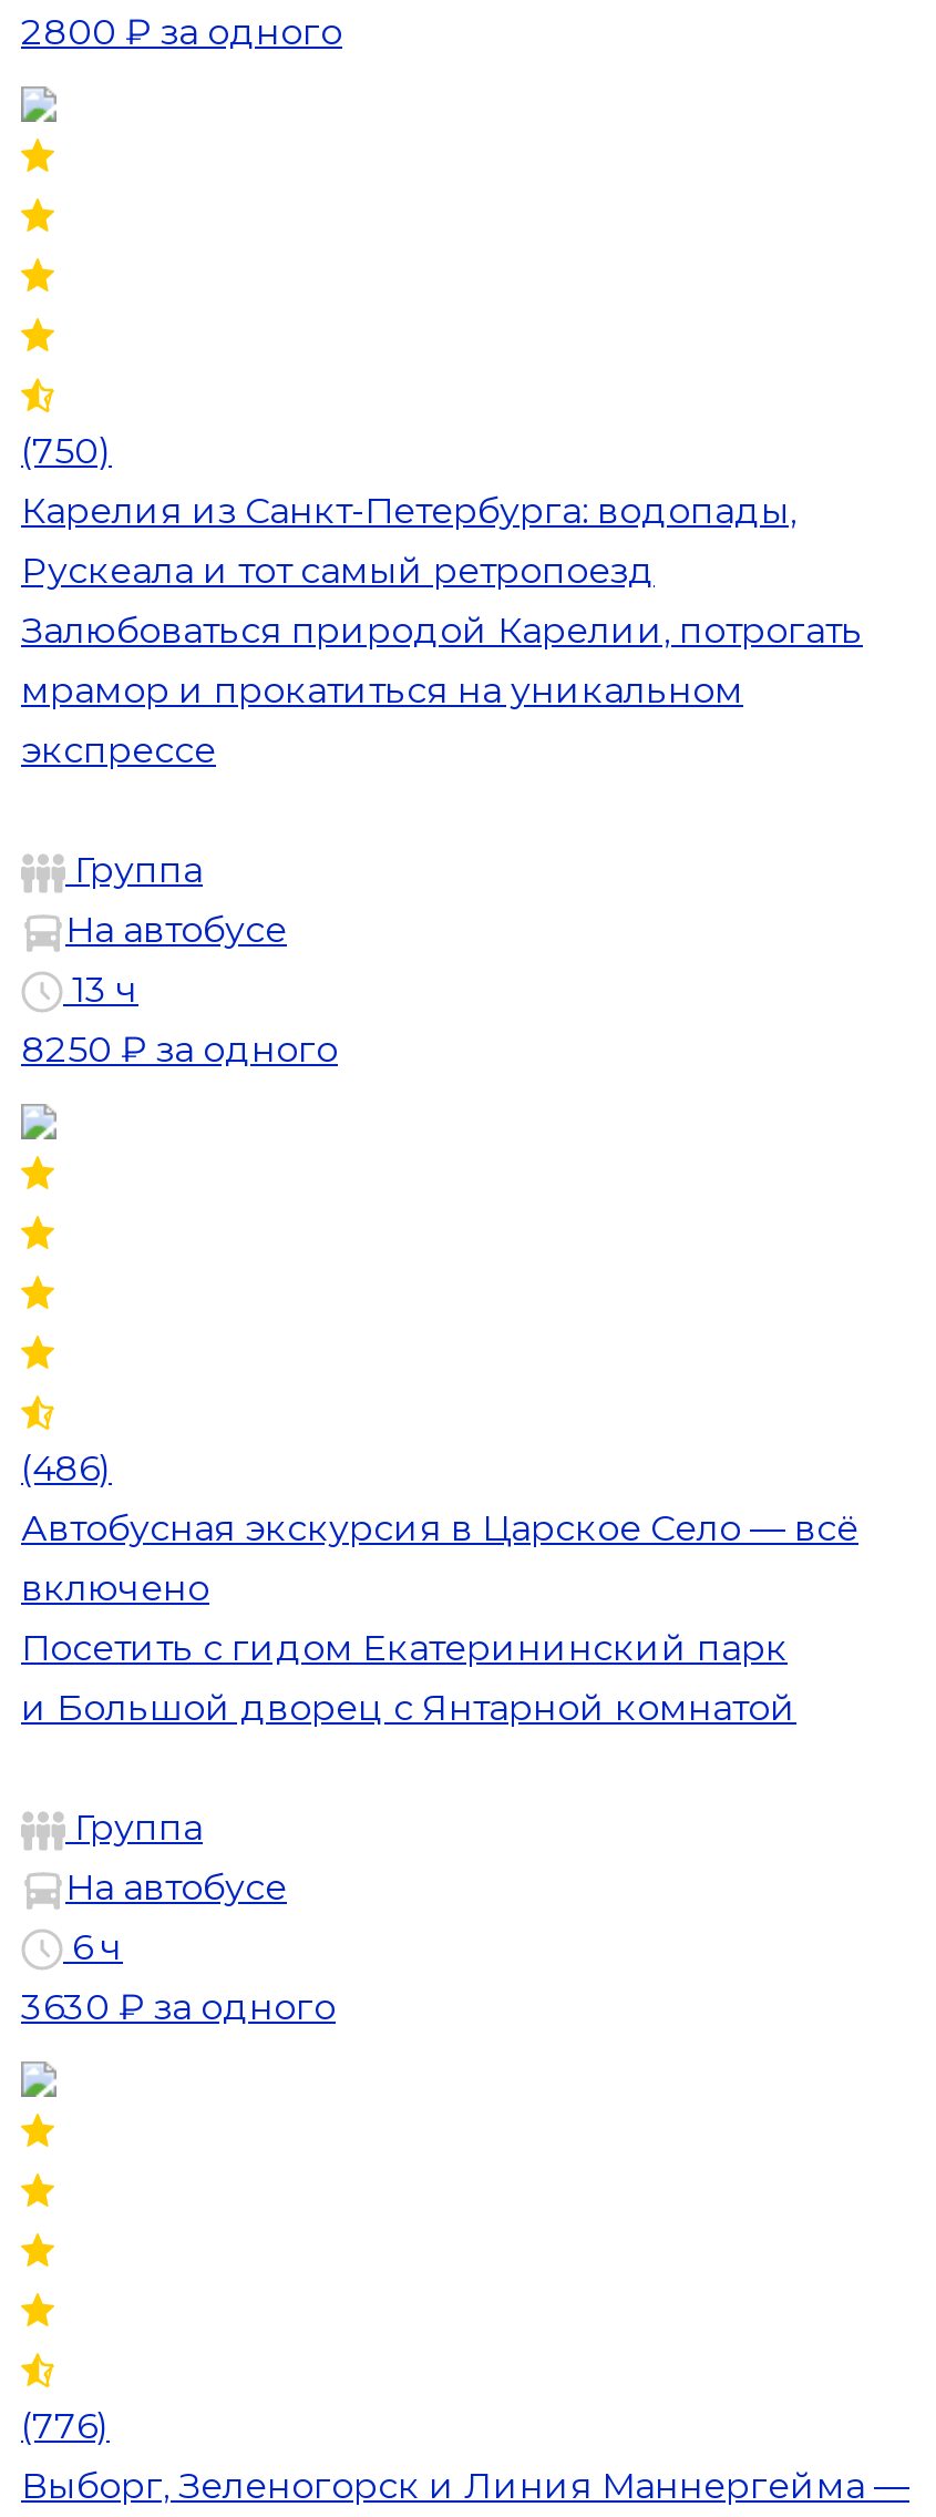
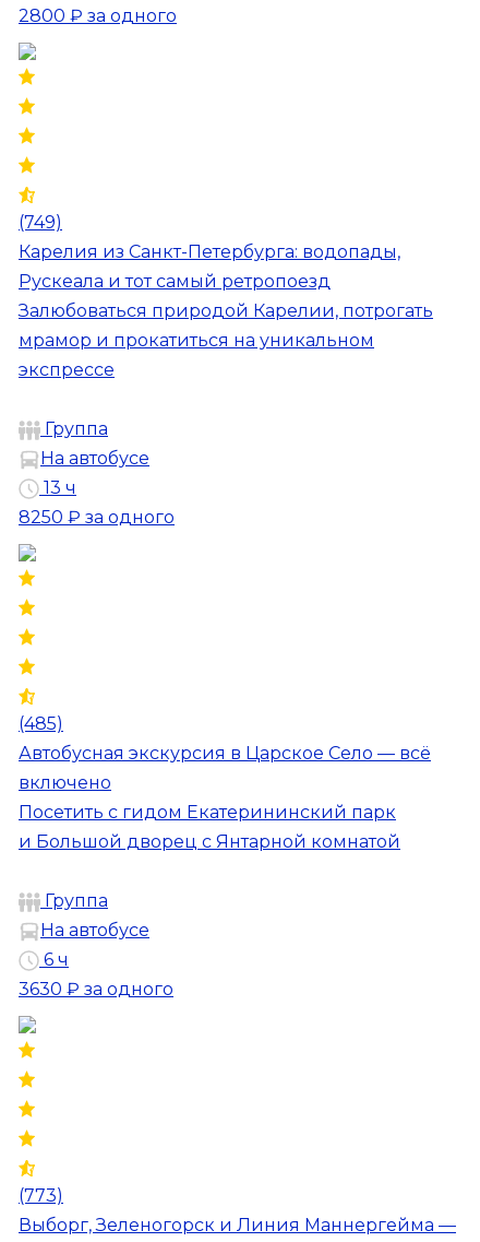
[21,430,112,472] (750) -> [19,212,62,232] (749)
[21,1447,112,1490] (486) -> [19,713,63,734] (485)
[21,2406,110,2448] (776) -> [19,1185,63,1206] (773)

